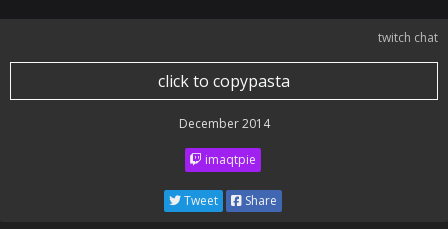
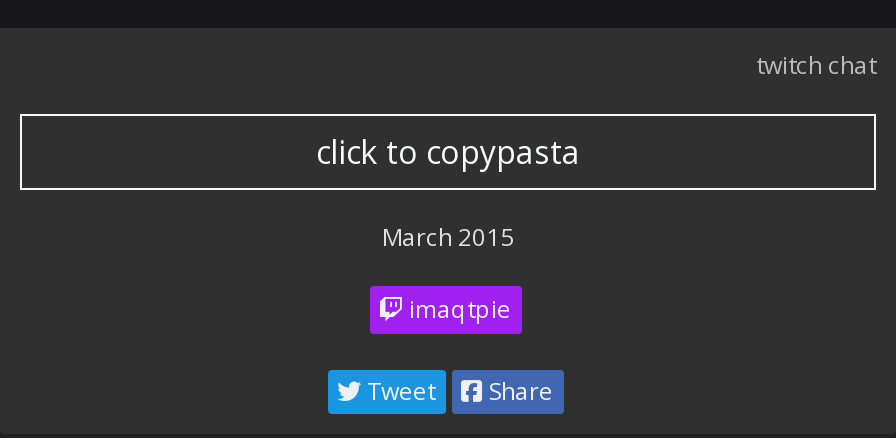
[178,115,269,132] December 2014 -> [382,220,514,254] March 2015

